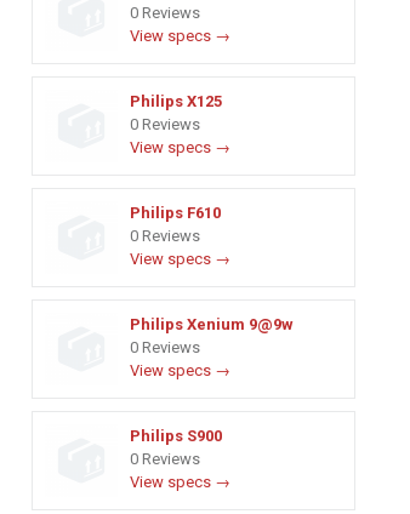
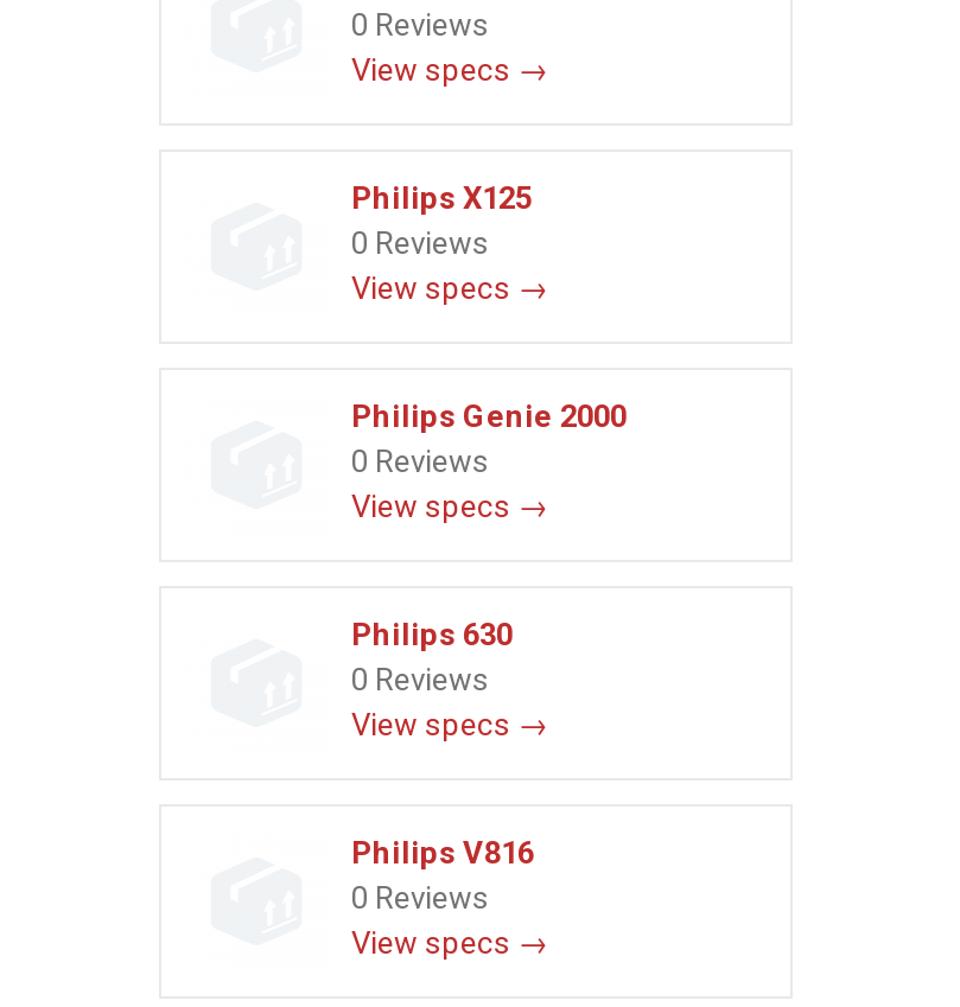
[130,204,221,222] Philips F610 -> [351,399,627,434] Philips Genie 2000
[130,315,294,333] Philips Xenium 9@9w -> [351,617,513,652] Philips 630
[130,427,222,445] Philips S900 -> [351,835,534,871] Philips V816

